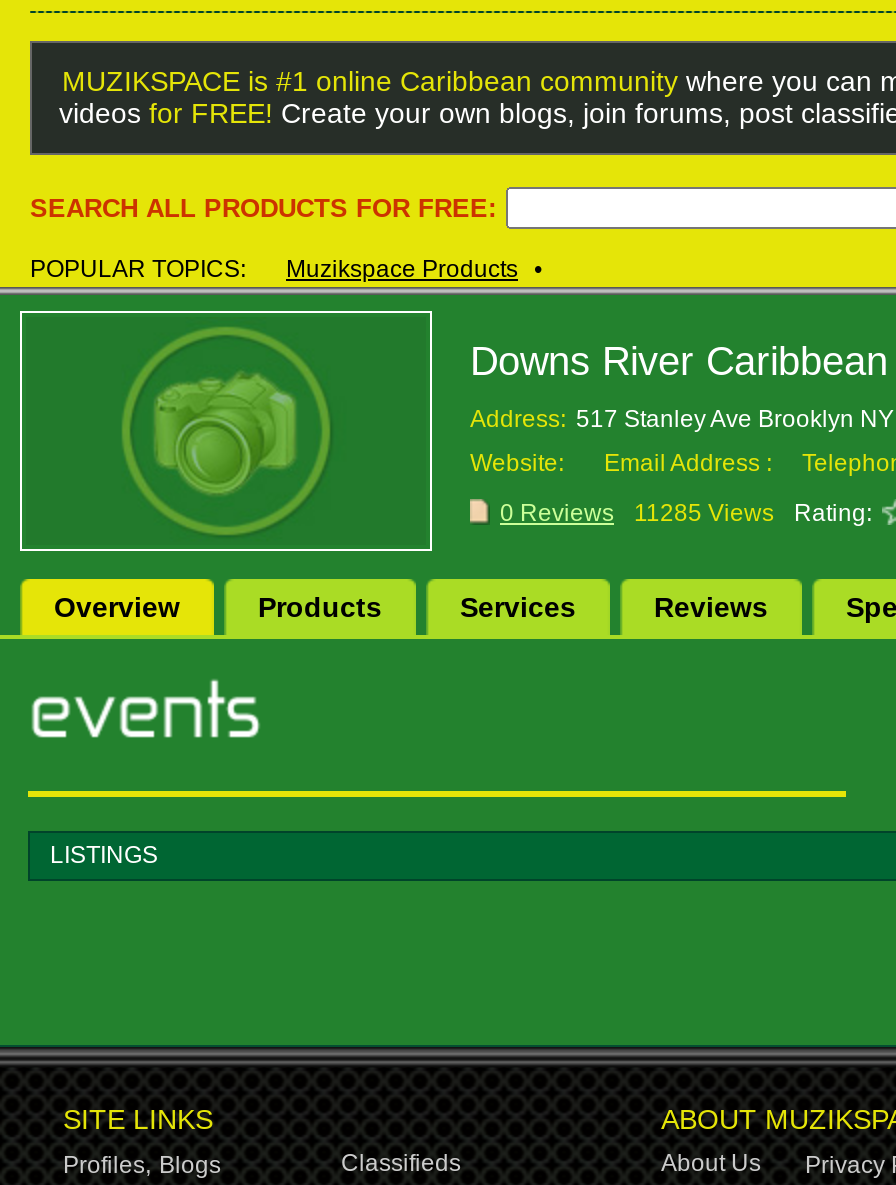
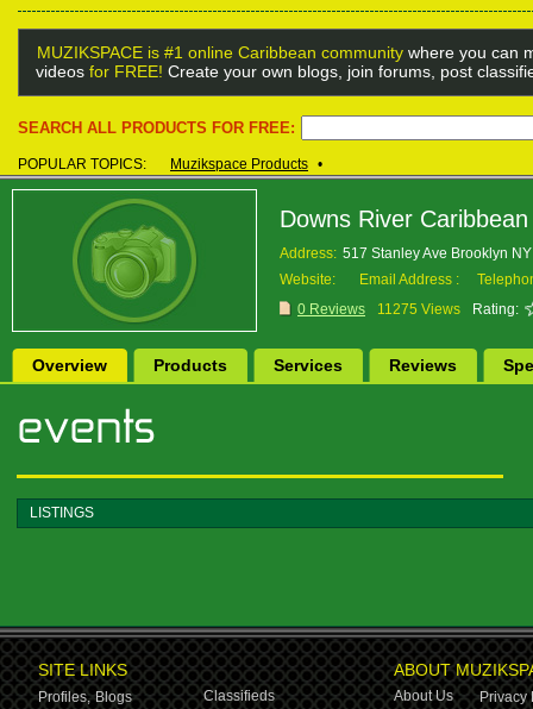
[500,499,872,527] 0 Reviews 11285 Views Rating: -> [297,301,519,318] 0 Reviews 11275 Views Rating:

